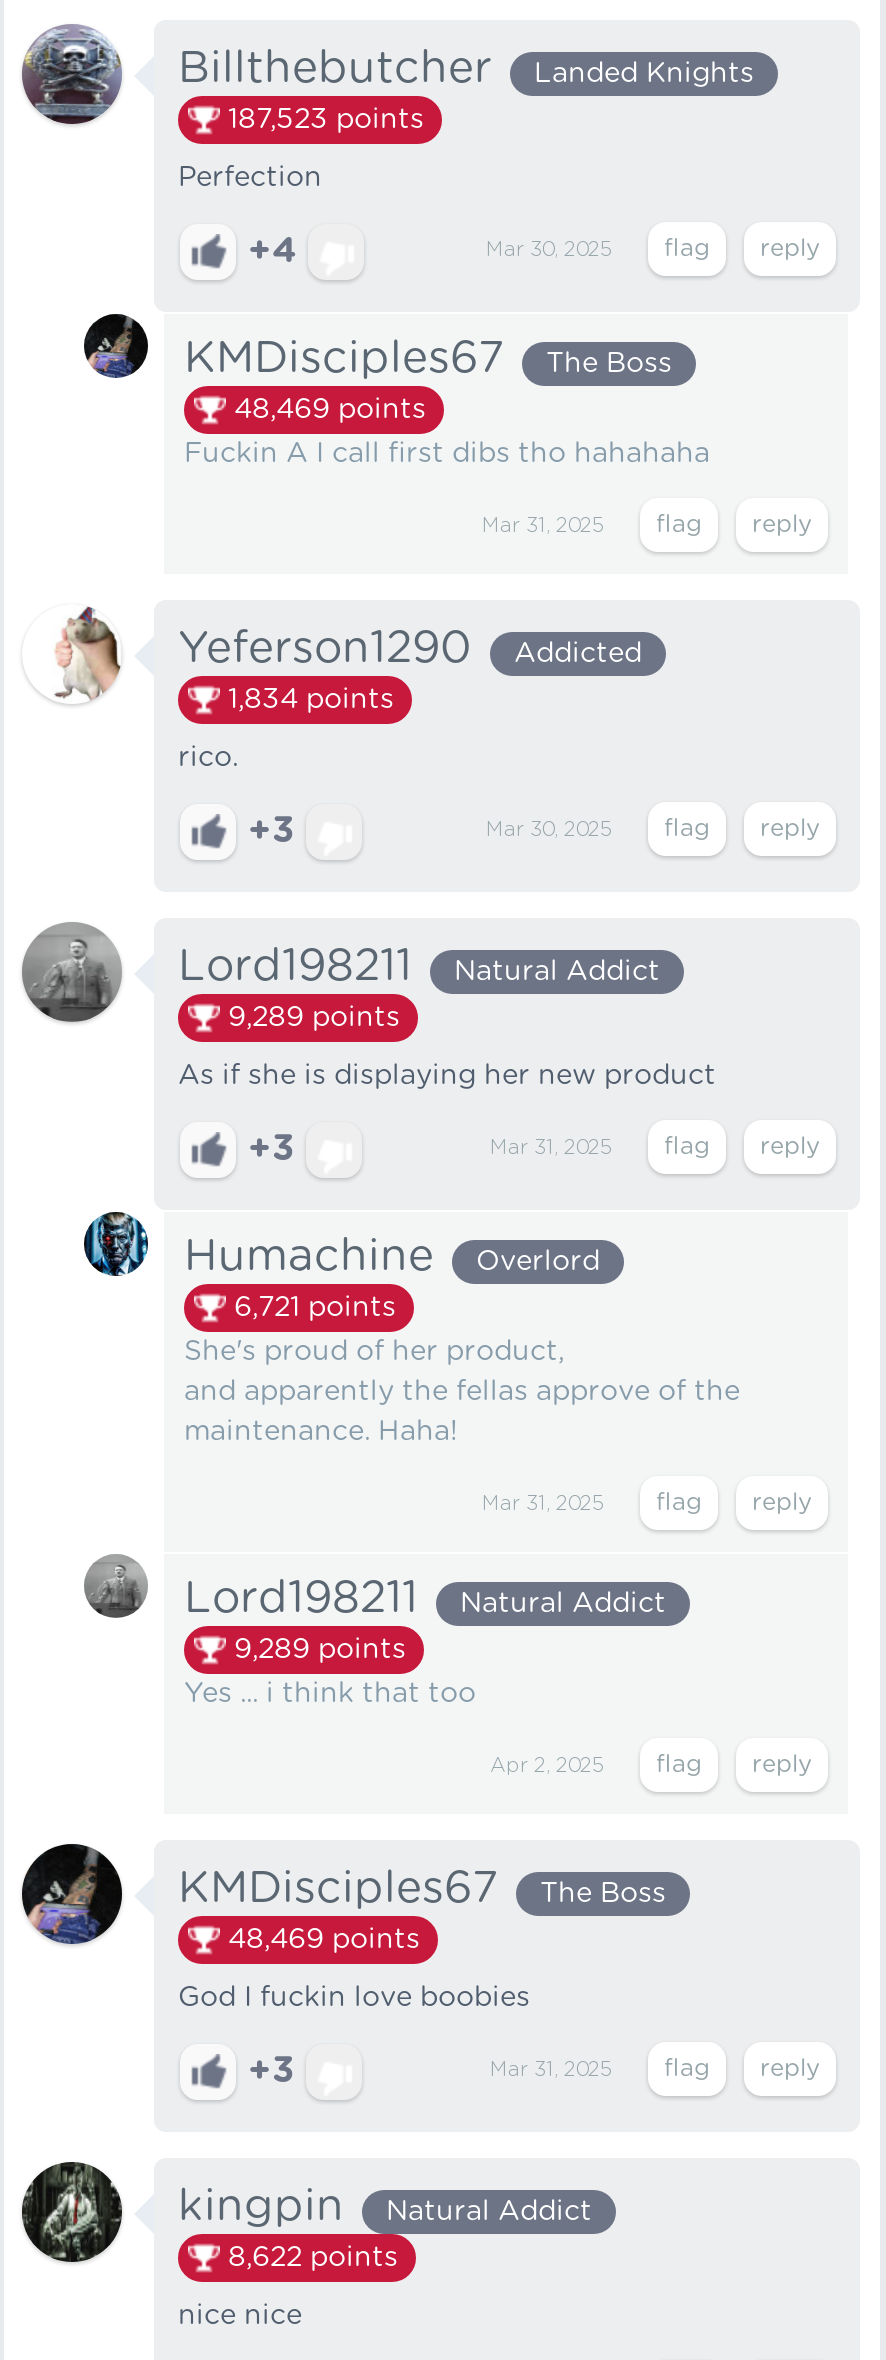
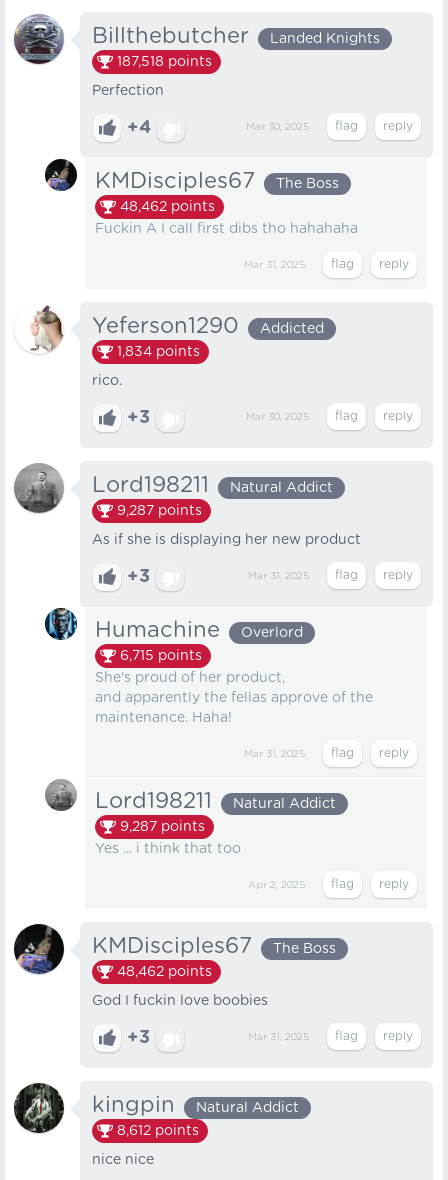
[228,107,424,135] 187,523 points -> [117,55,212,69] 187,518 points
[234,397,426,425] 48,469 points -> [120,200,215,214] 48,462 points
[228,1005,400,1033] 9,289 points -> [117,504,202,518] 9,287 points
[234,1295,396,1323] 6,721 points -> [120,649,202,663] 6,715 points
[234,1637,406,1665] 9,289 points -> [120,820,205,834] 9,287 points
[228,1927,420,1955] 48,469 points -> [117,965,212,979] 48,462 points
[228,2245,398,2273] 8,622 points -> [117,1124,199,1138] 8,612 points

